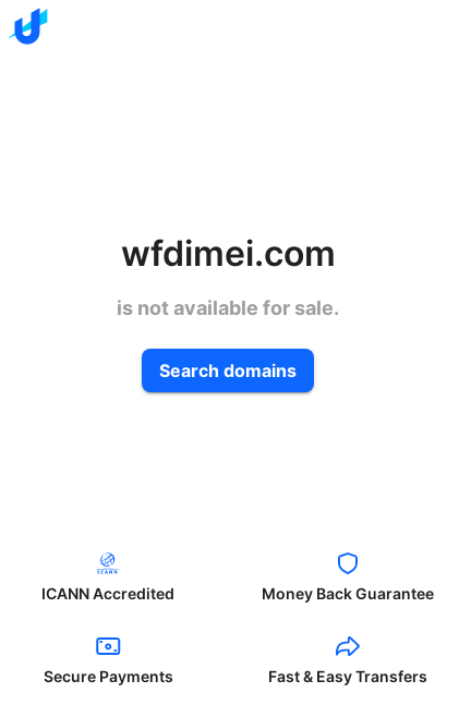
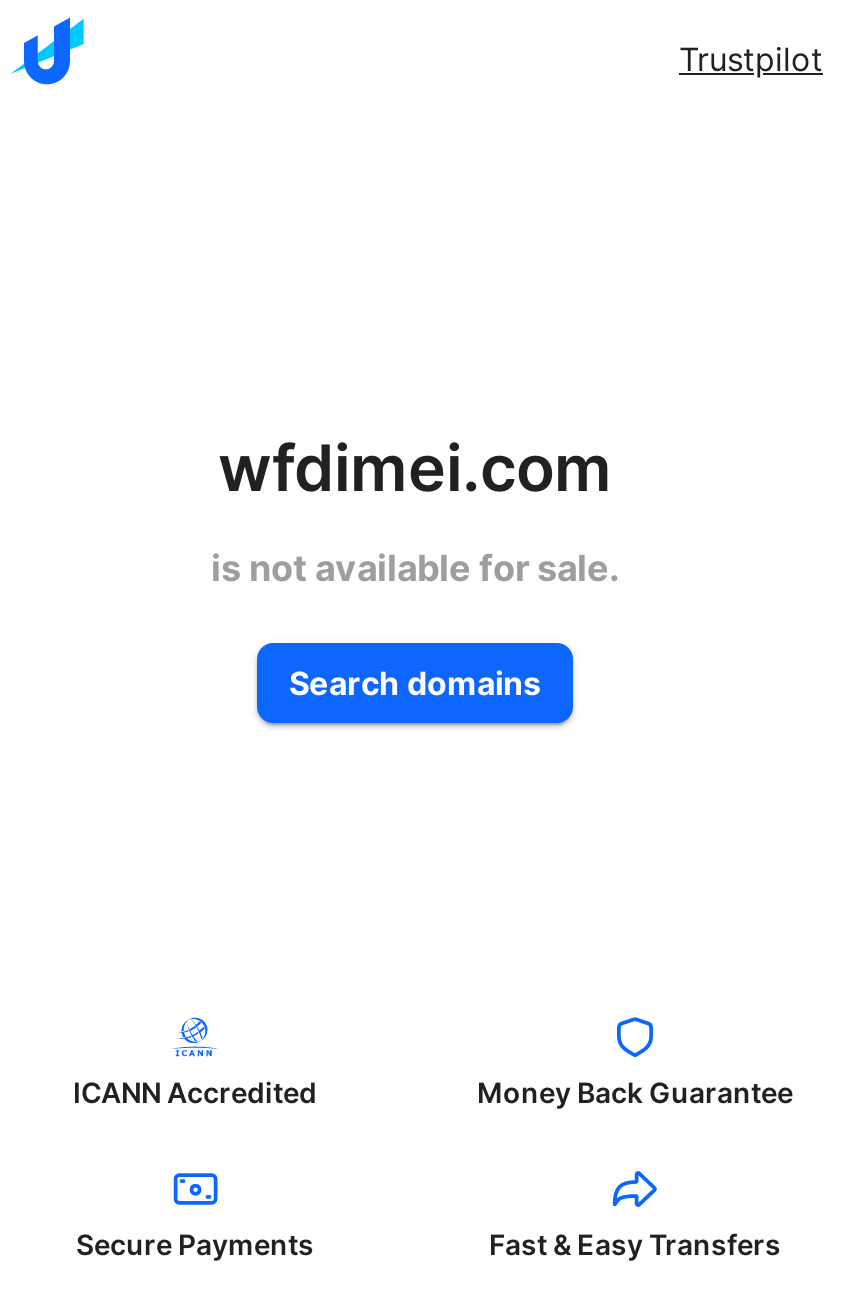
none -> [679,39,823,79] Trustpilot

